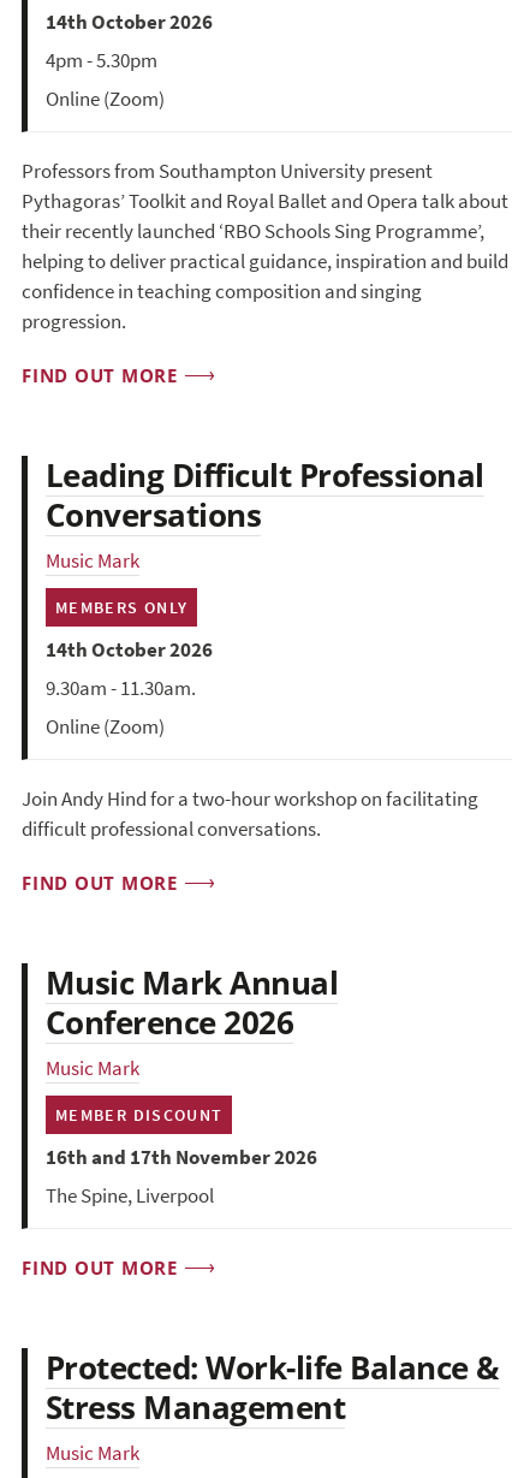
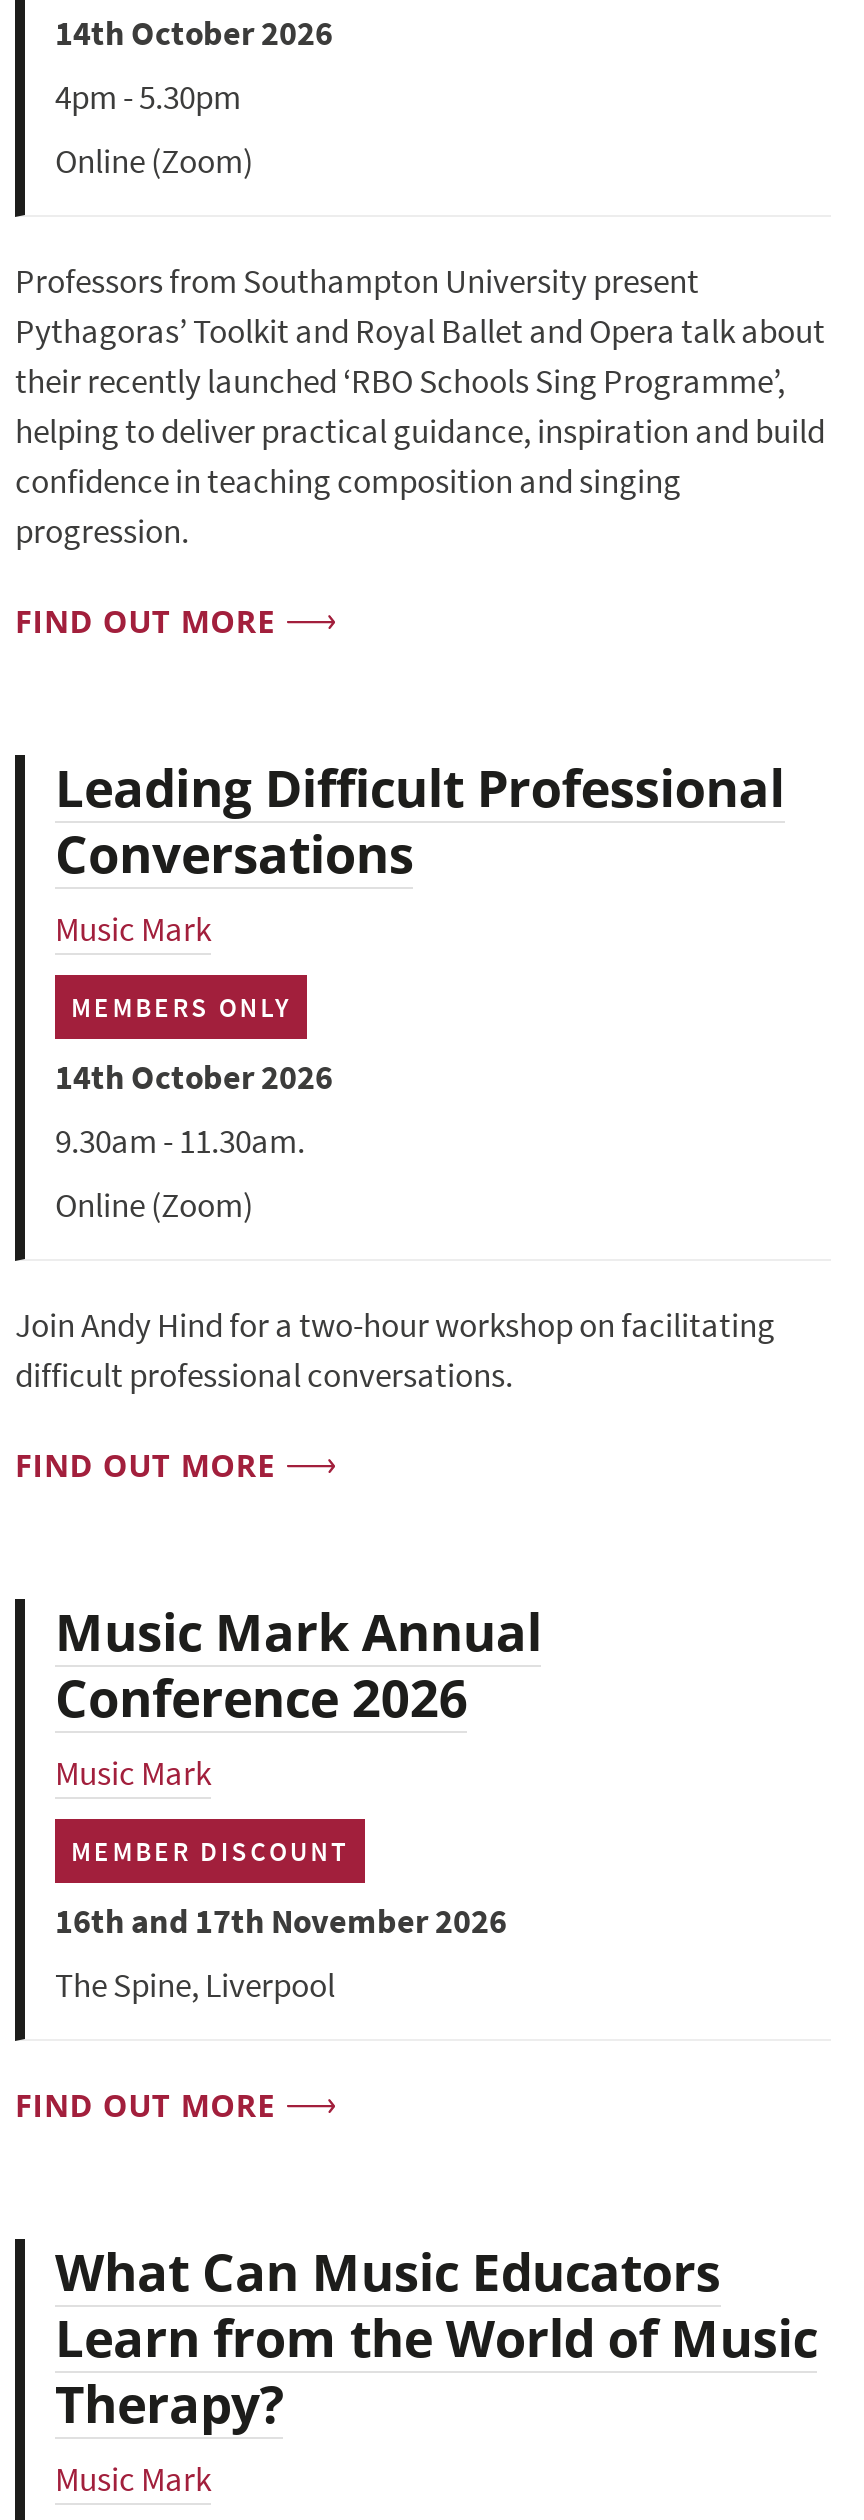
[46,1347,500,1428] Protected: Work-life Balance & | Stress Management -> [55,2237,817,2437] What Can Music Educators | Learn from the World of Music | Therapy?

